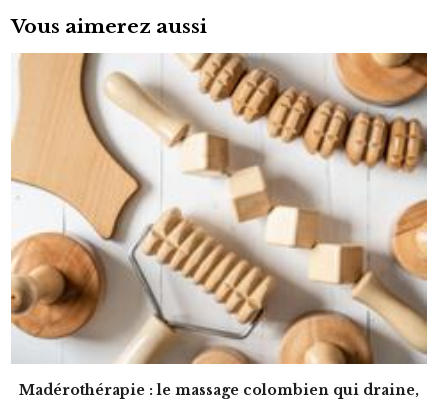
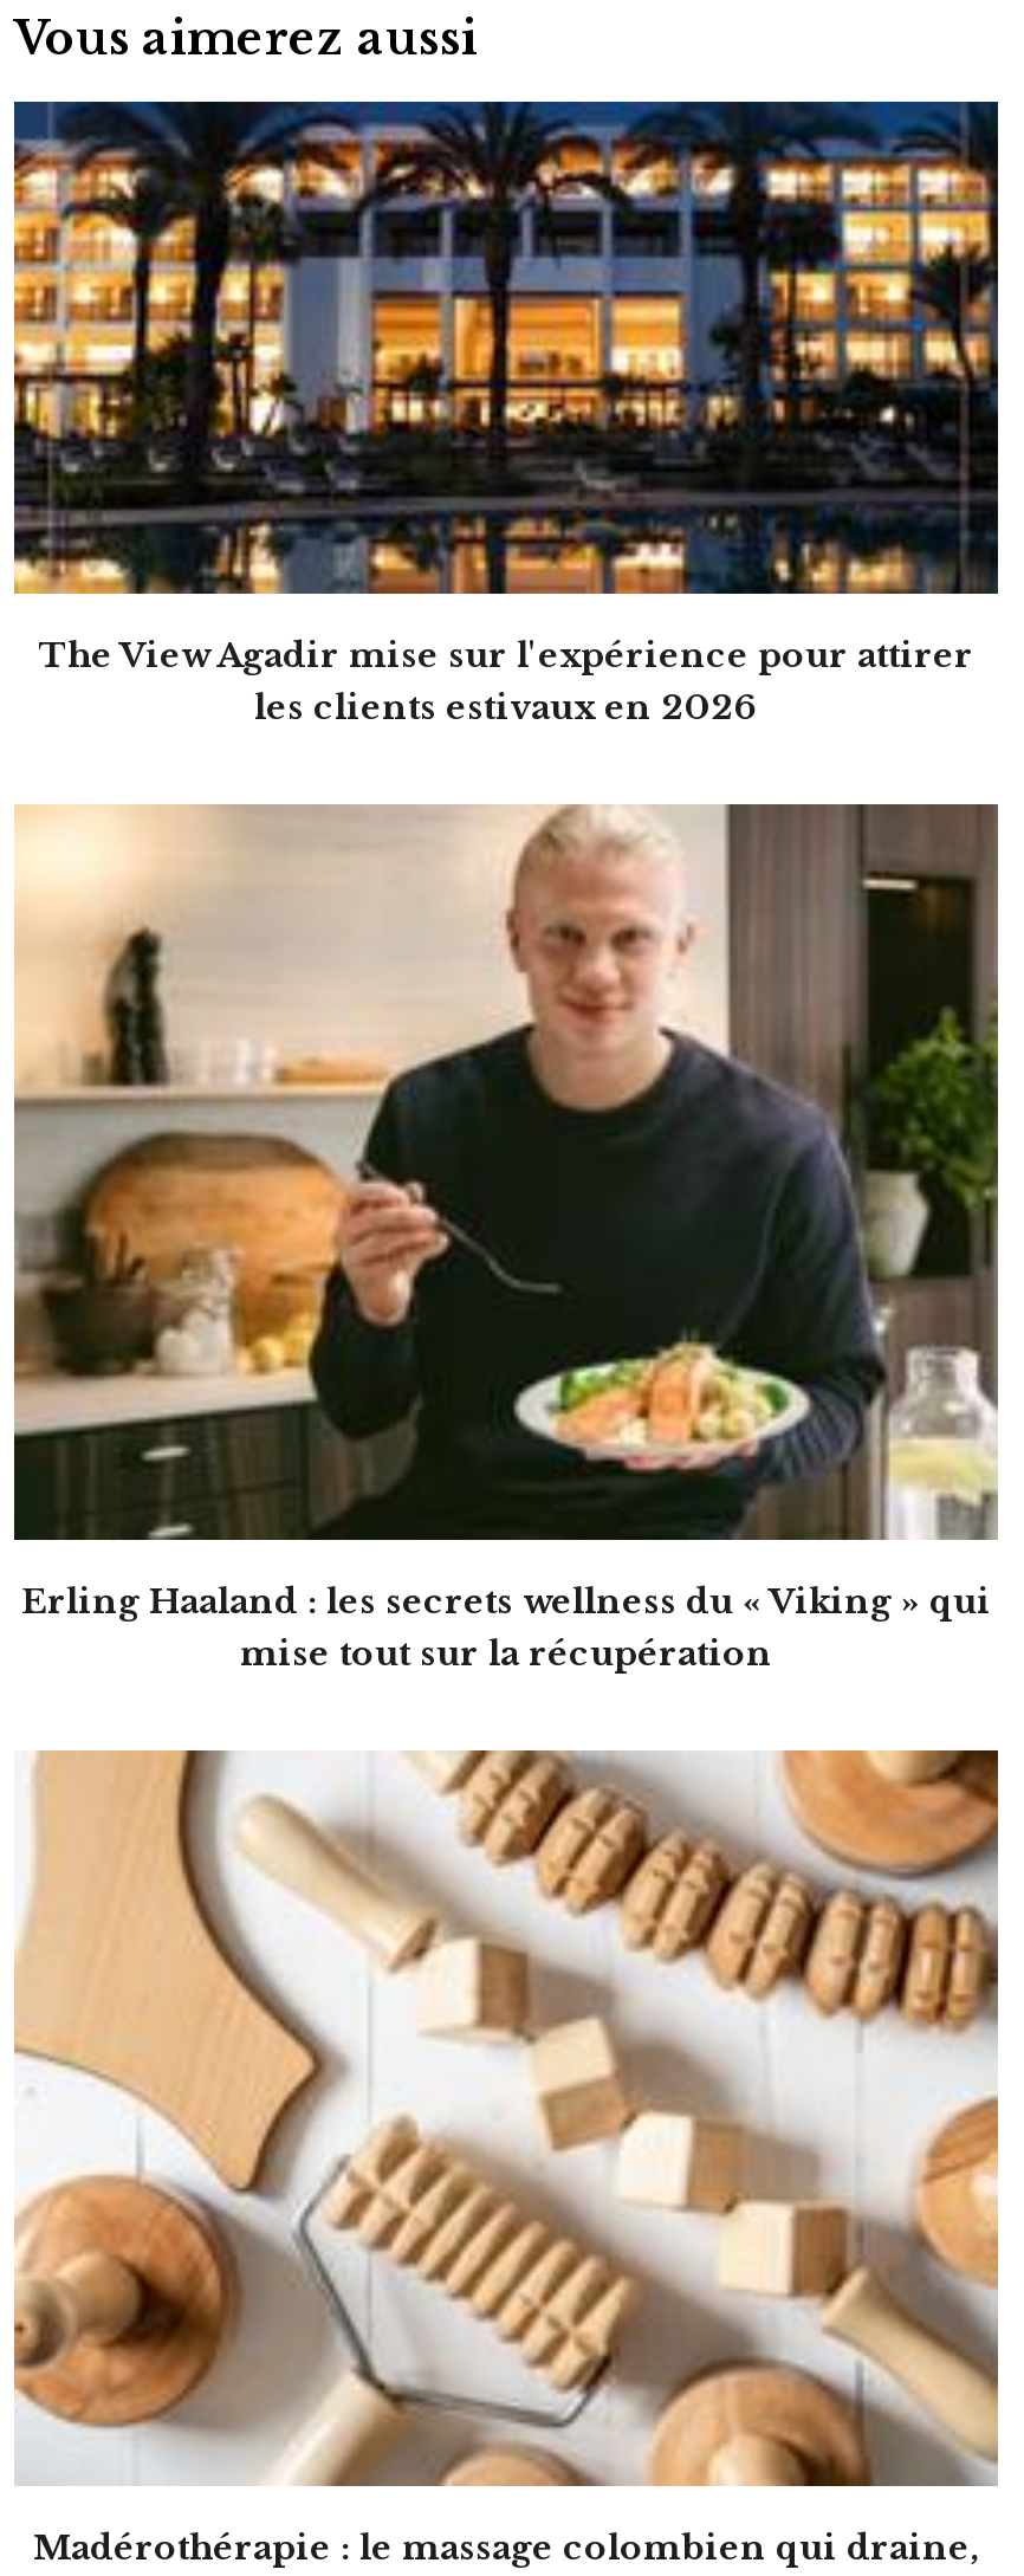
none -> [12,99,1000,727] [image] | The View Agadir mise sur l'expérience pour attirer | les clients estivaux en 2026
none -> [12,802,1000,1674] [image] | Erling Haaland : les secrets wellness du « Viking » qui | mise tout sur la récupération

